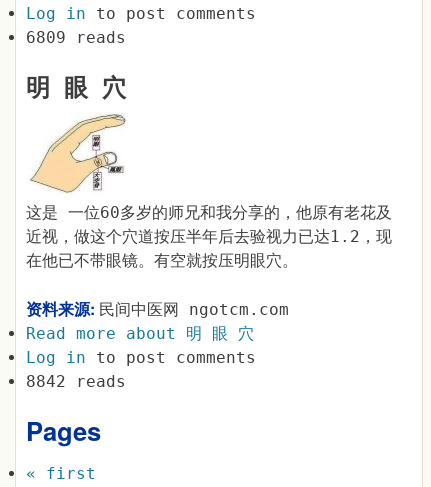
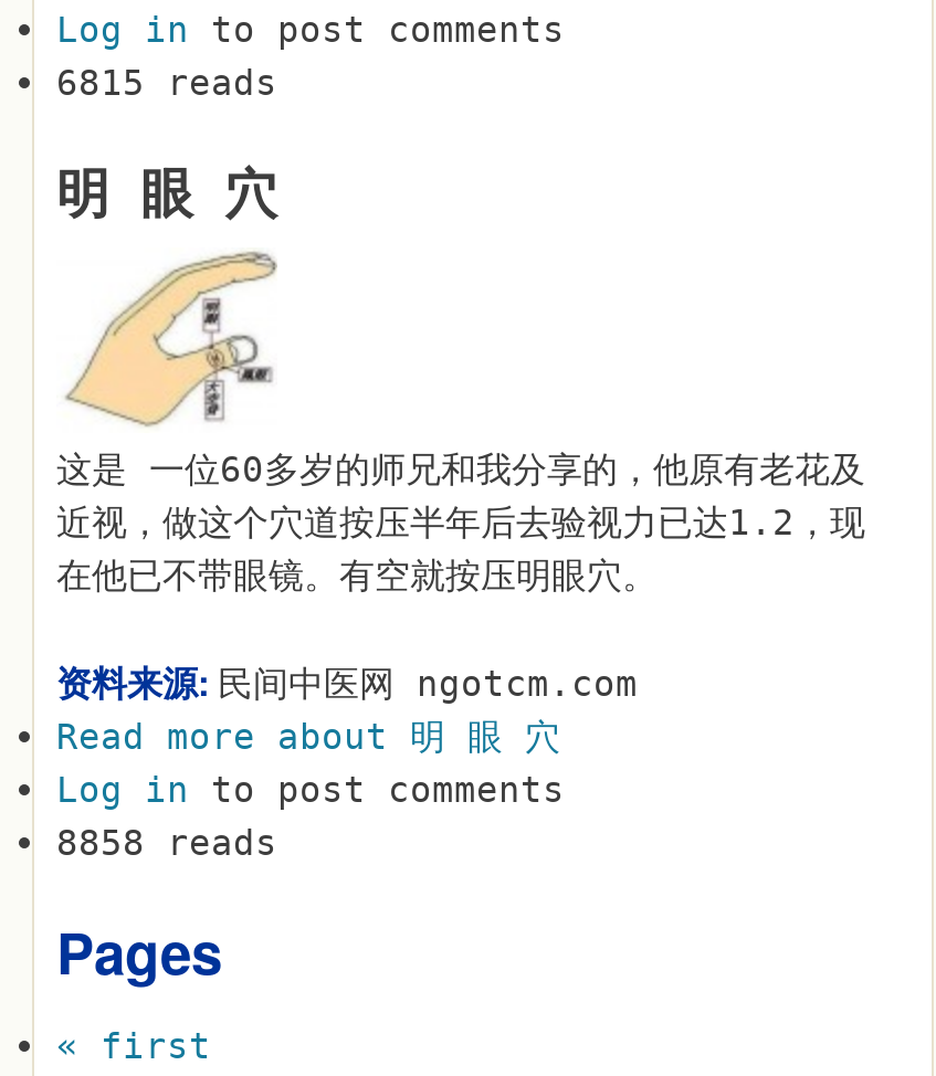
[26,28,126,47] 6809 reads -> [56,62,277,104] 6815 reads
[26,372,126,391] 8842 reads -> [56,822,277,864] 8858 reads

